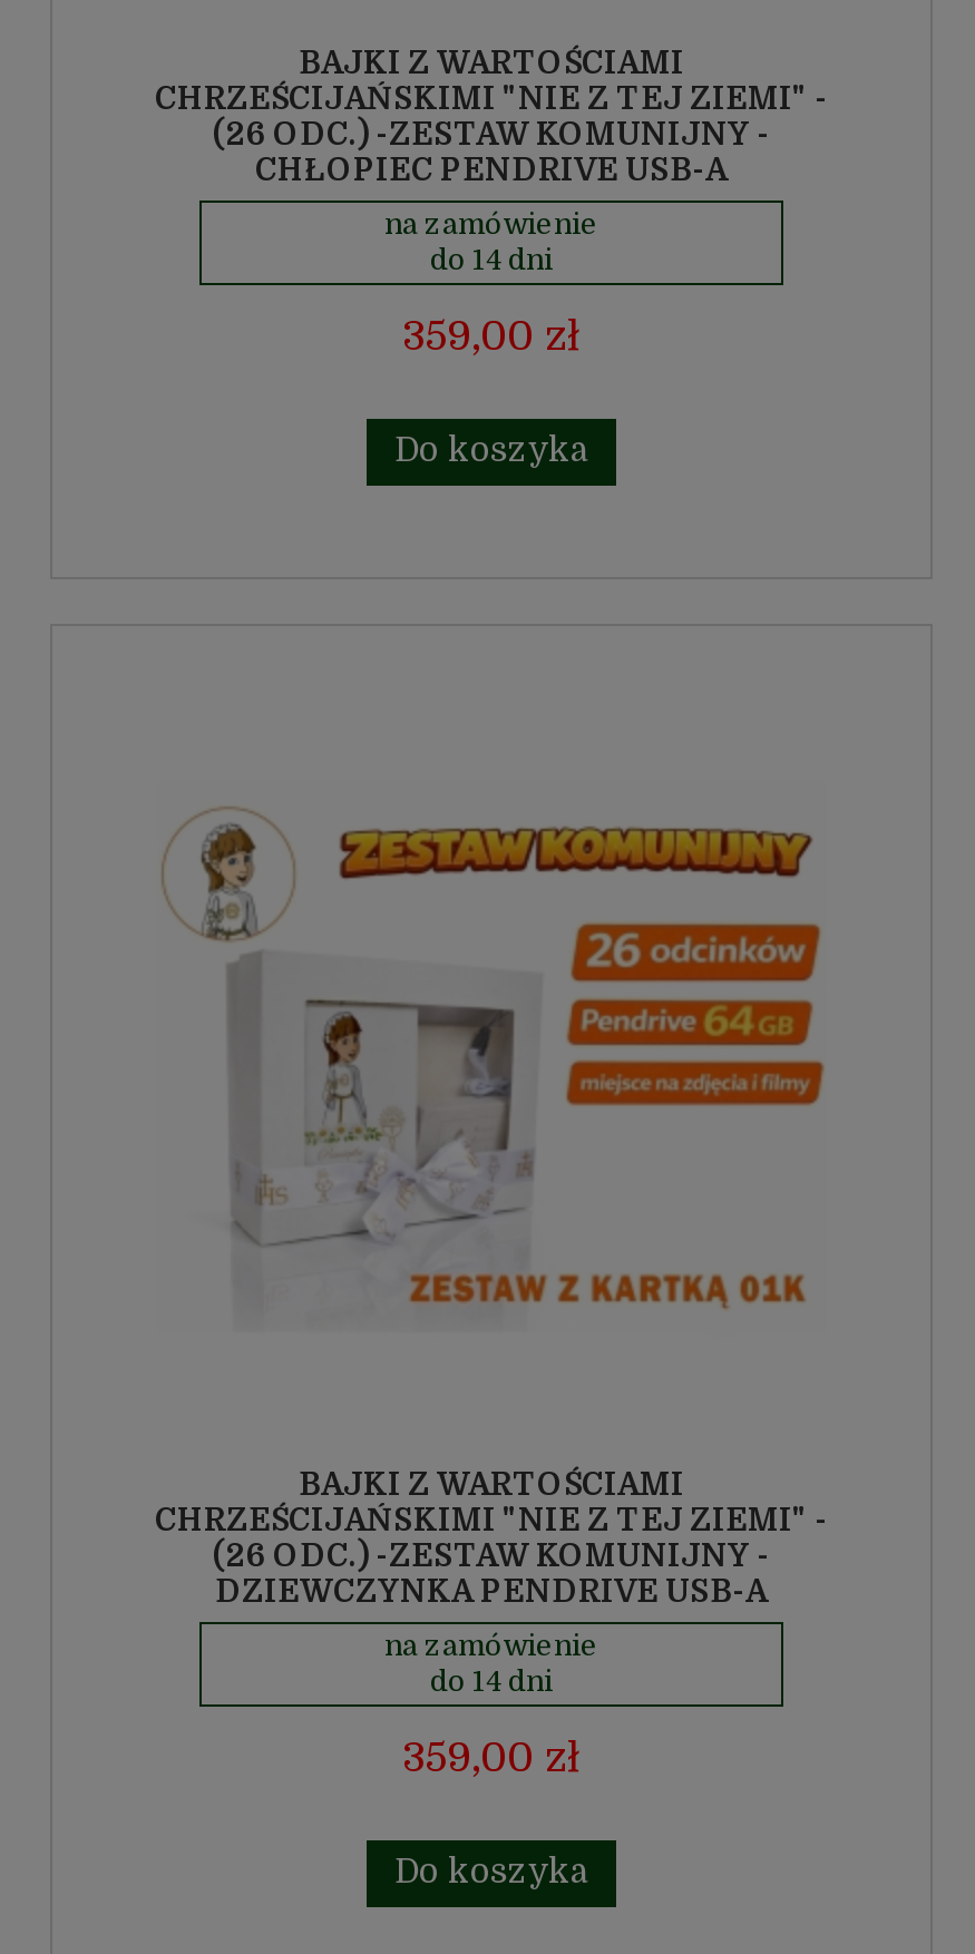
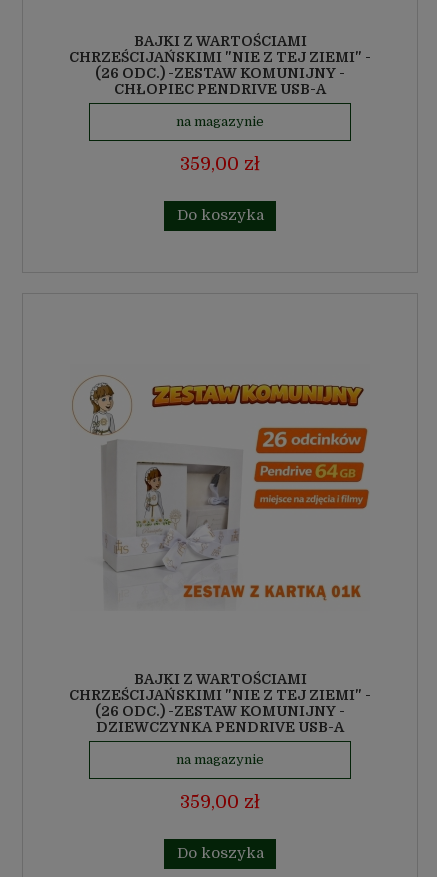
[384,206,598,275] na zamówienie | do 14 dni -> [176,114,264,129] na magazynie
[384,1628,598,1697] na zamówienie | do 14 dni -> [176,752,264,767] na magazynie

